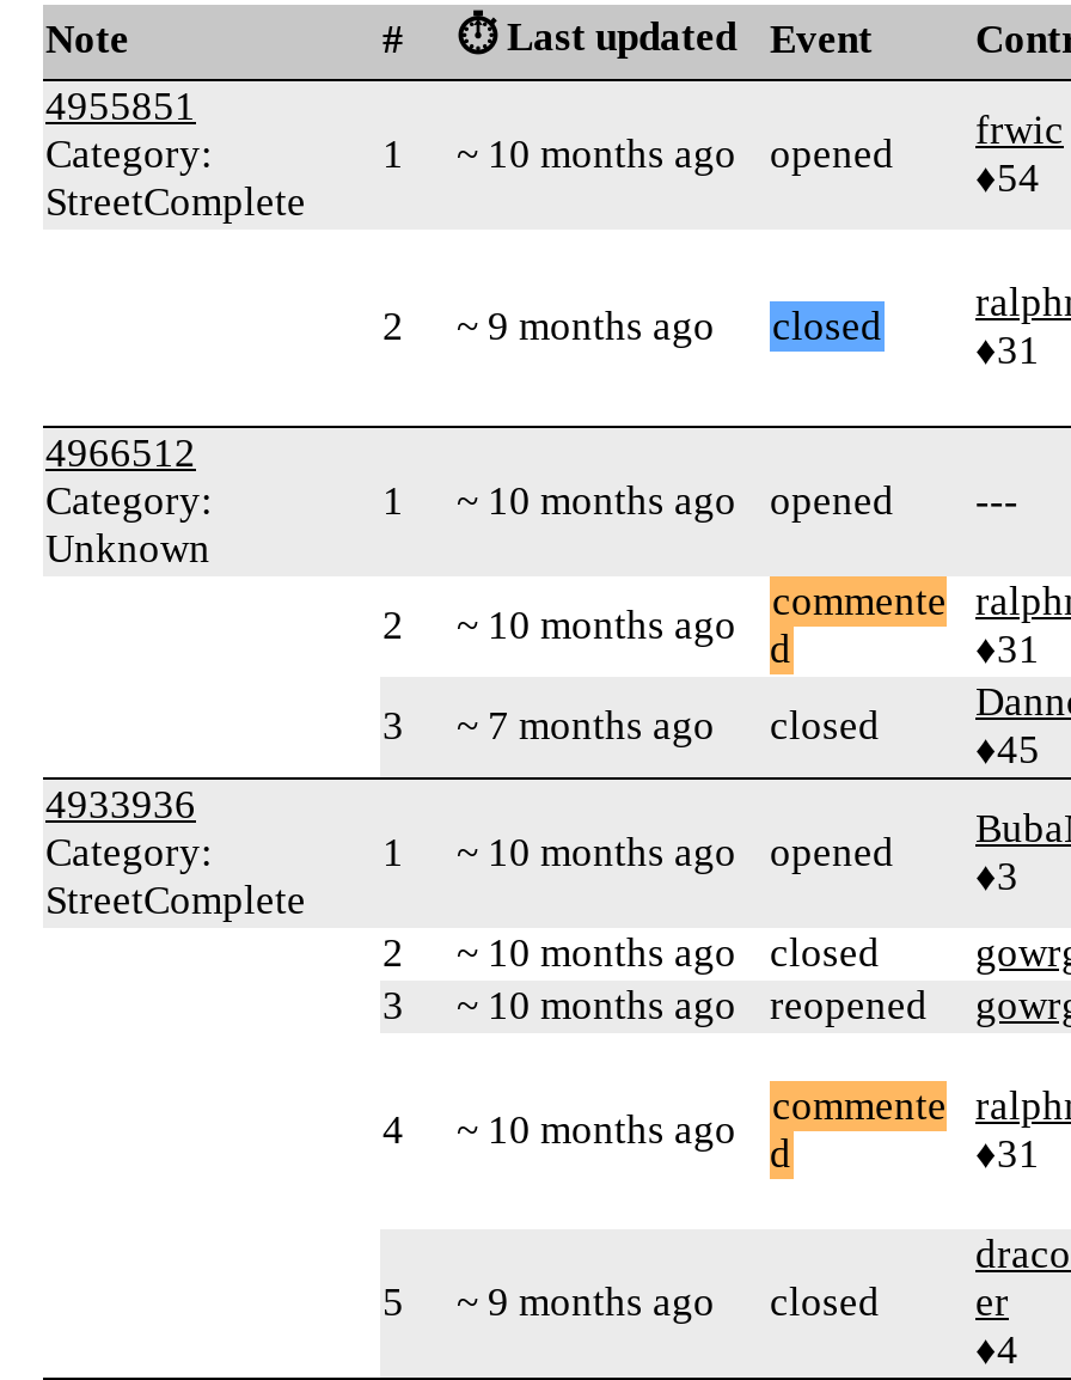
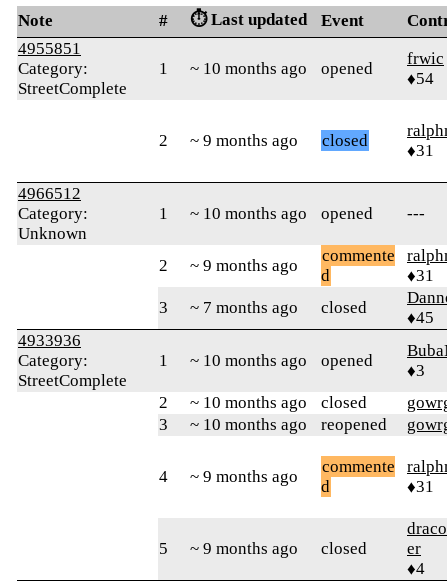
[382,603,736,648] 2 ~ 10 months ago -> [159,256,298,275] 2 ~ 9 months ago
[382,1107,736,1153] 4 ~ 10 months ago -> [159,467,298,486] 4 ~ 9 months ago

